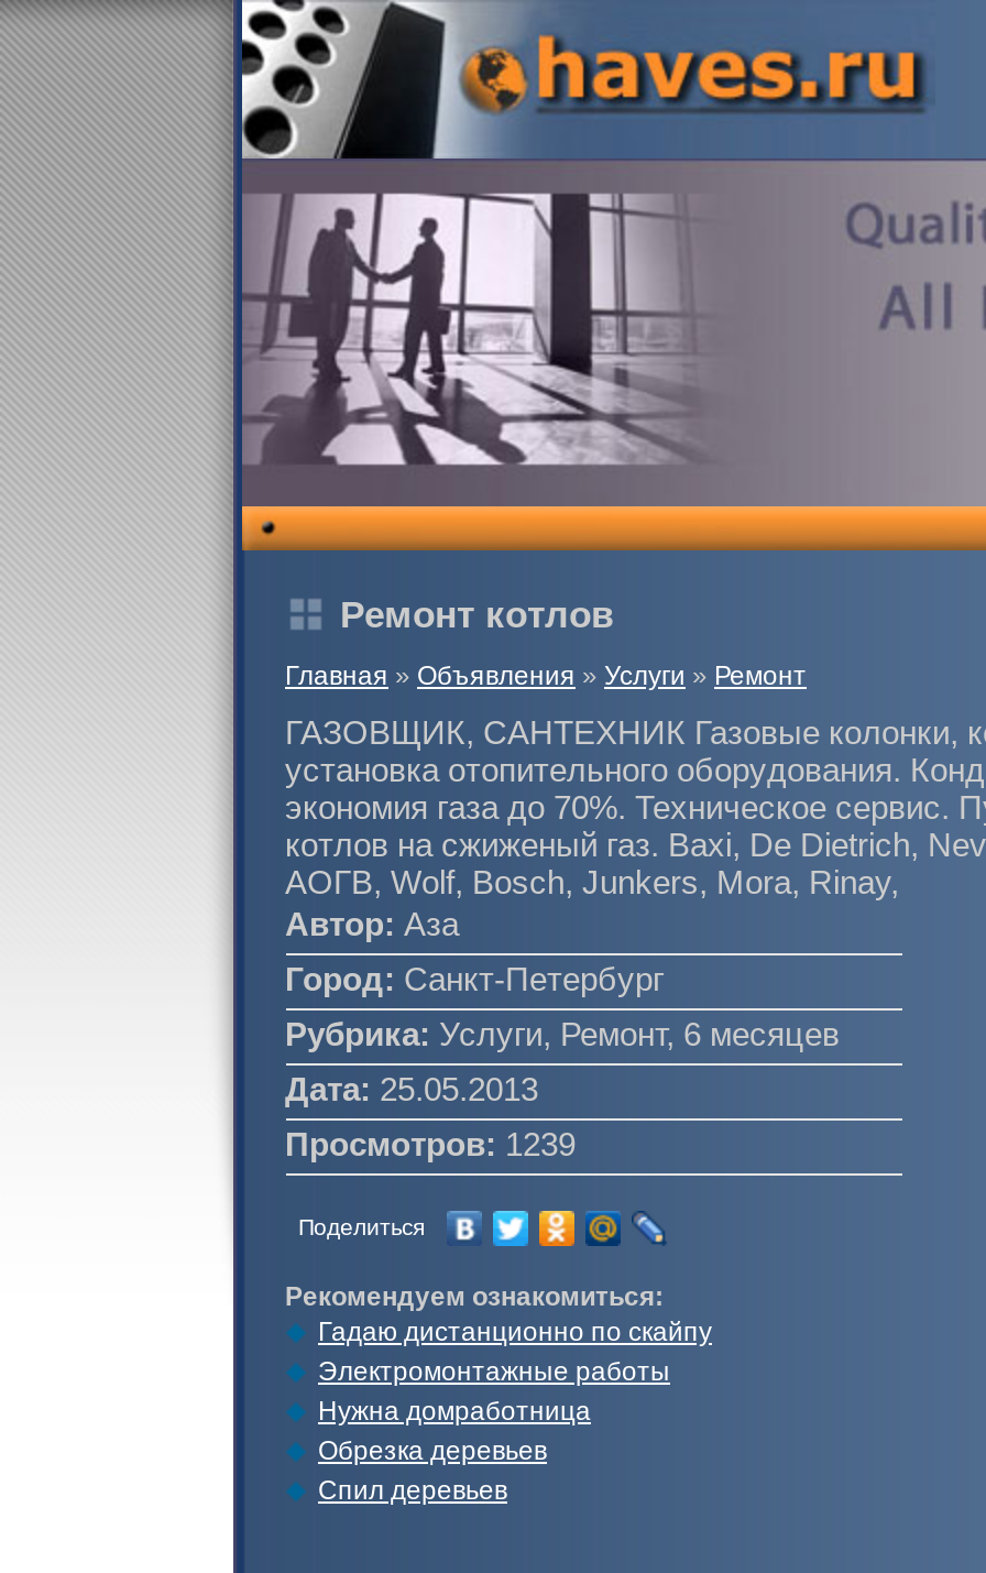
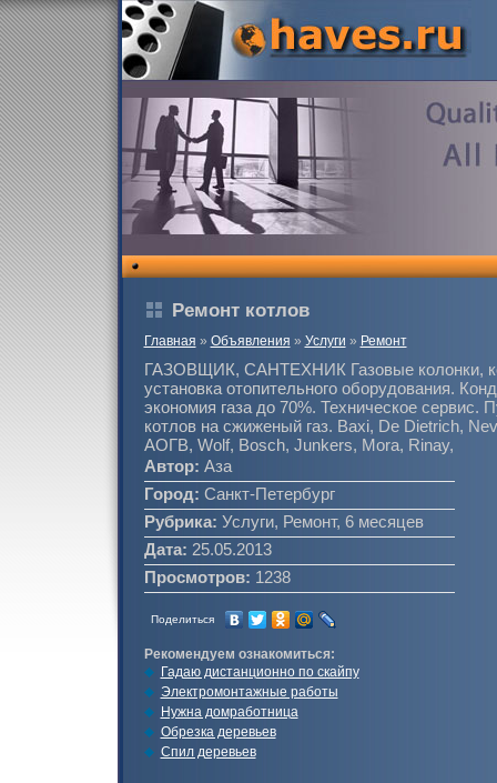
[285,1125,576,1162] Просмотров: 1239 -> [144,568,290,586] Просмотров: 1238

